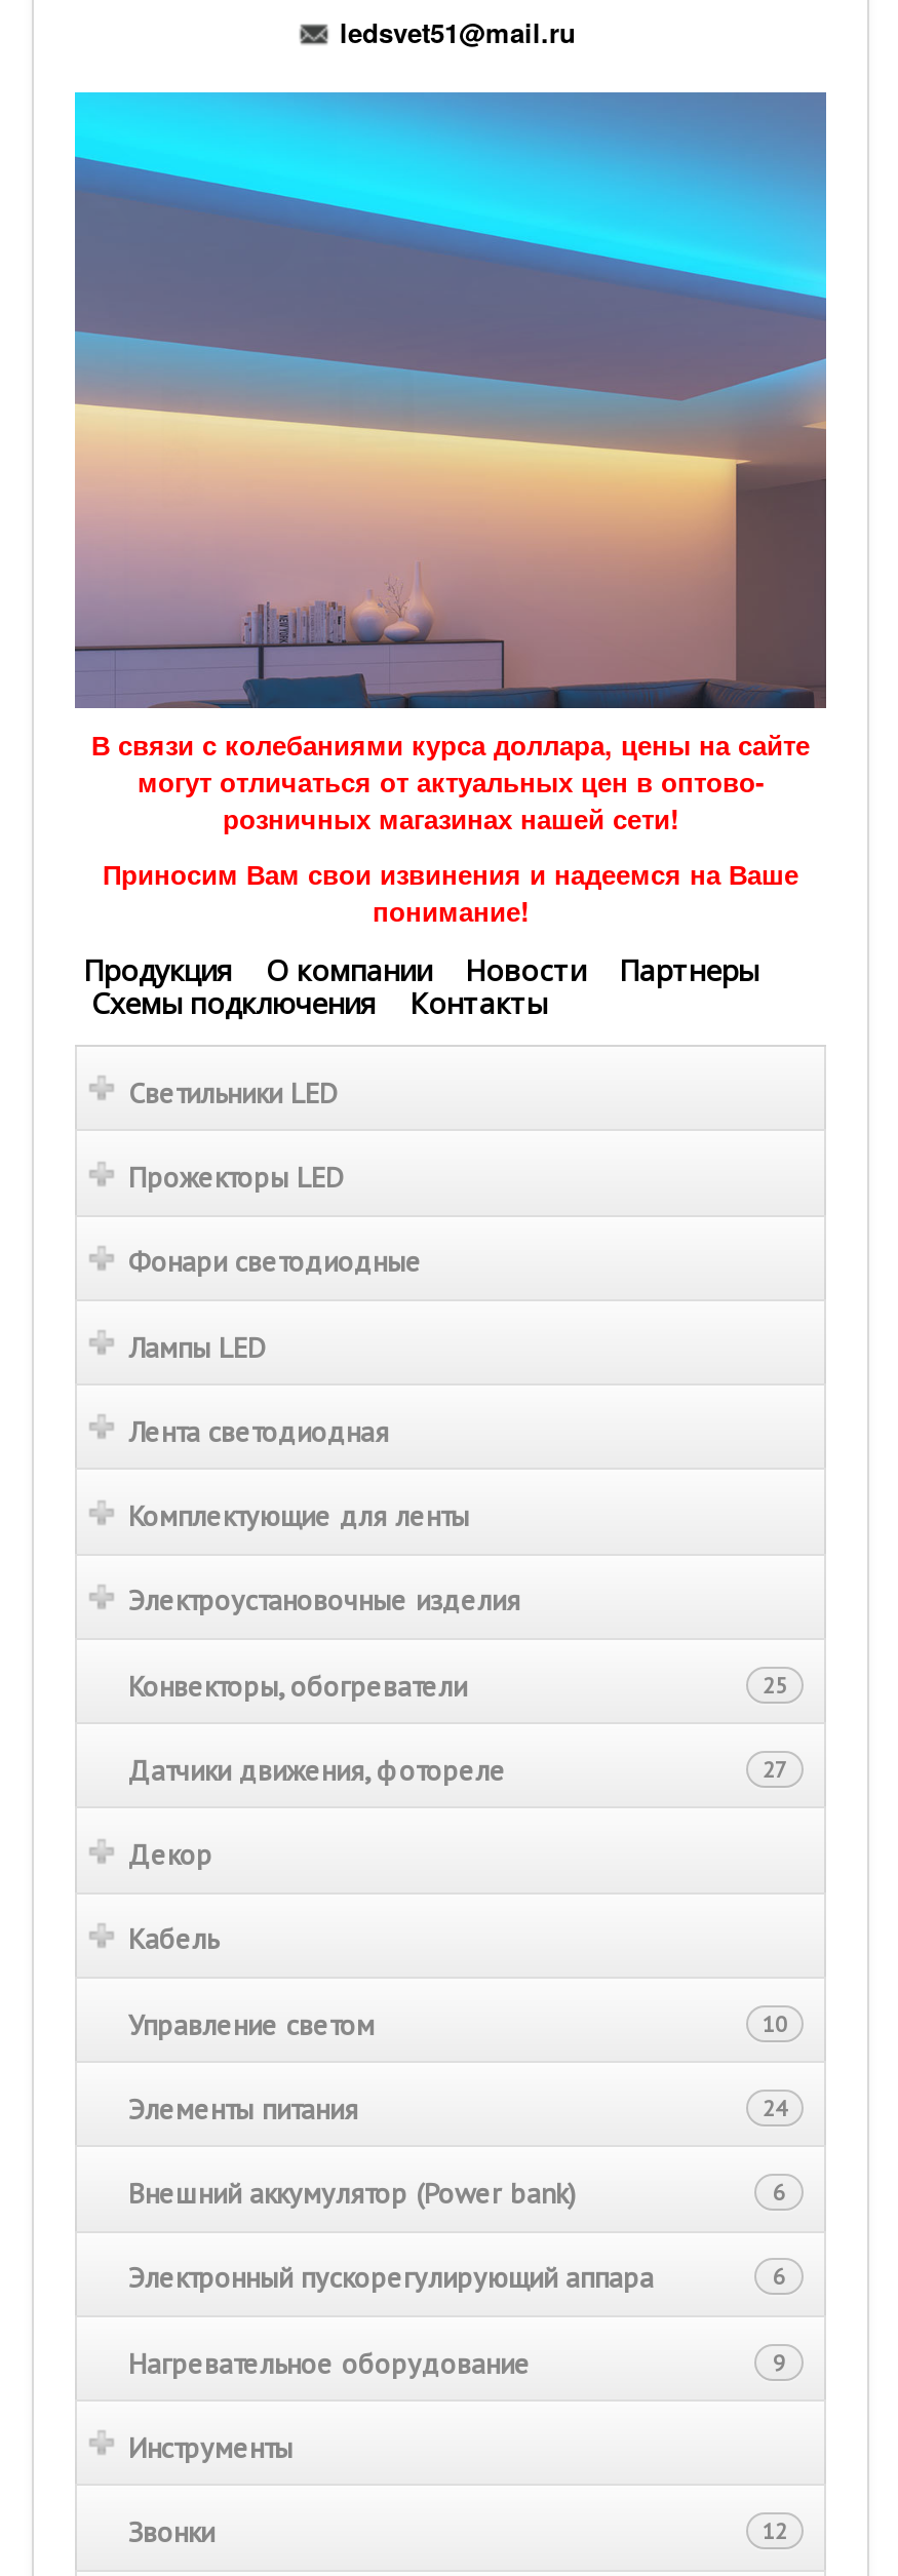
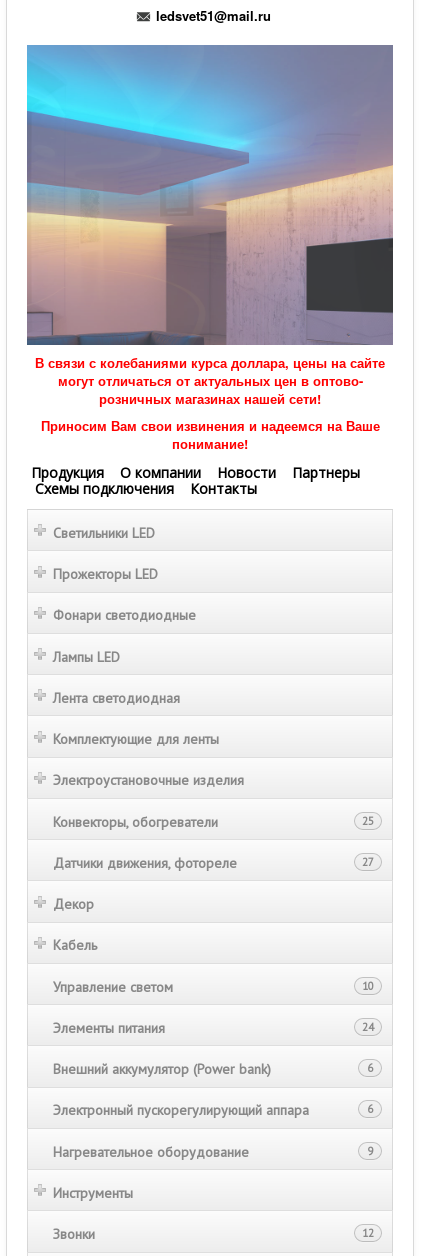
[73,92,828,710] [image] -> [26,45,394,346] [image]

